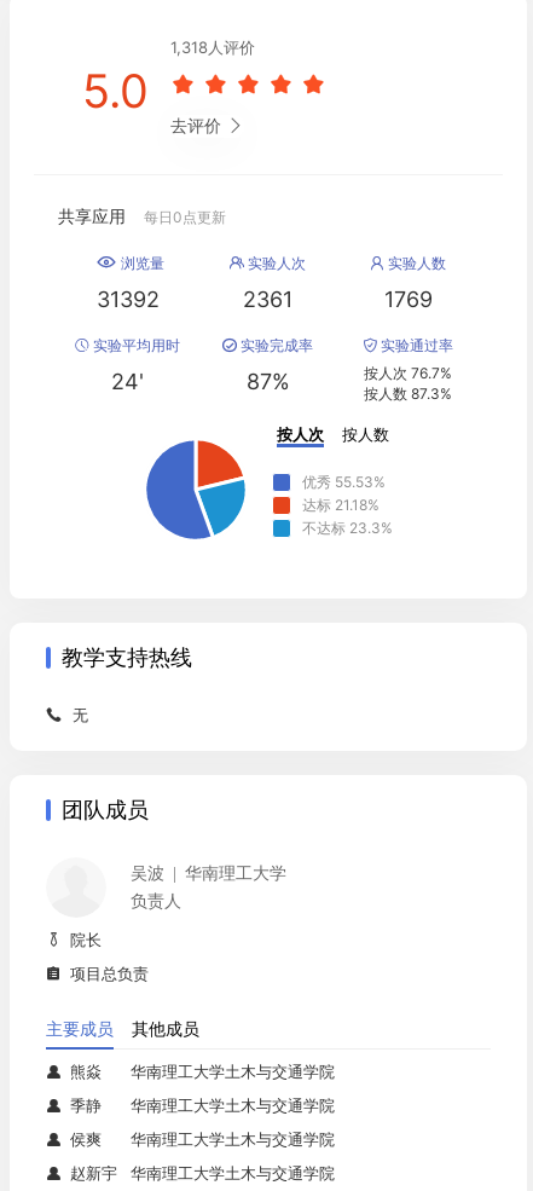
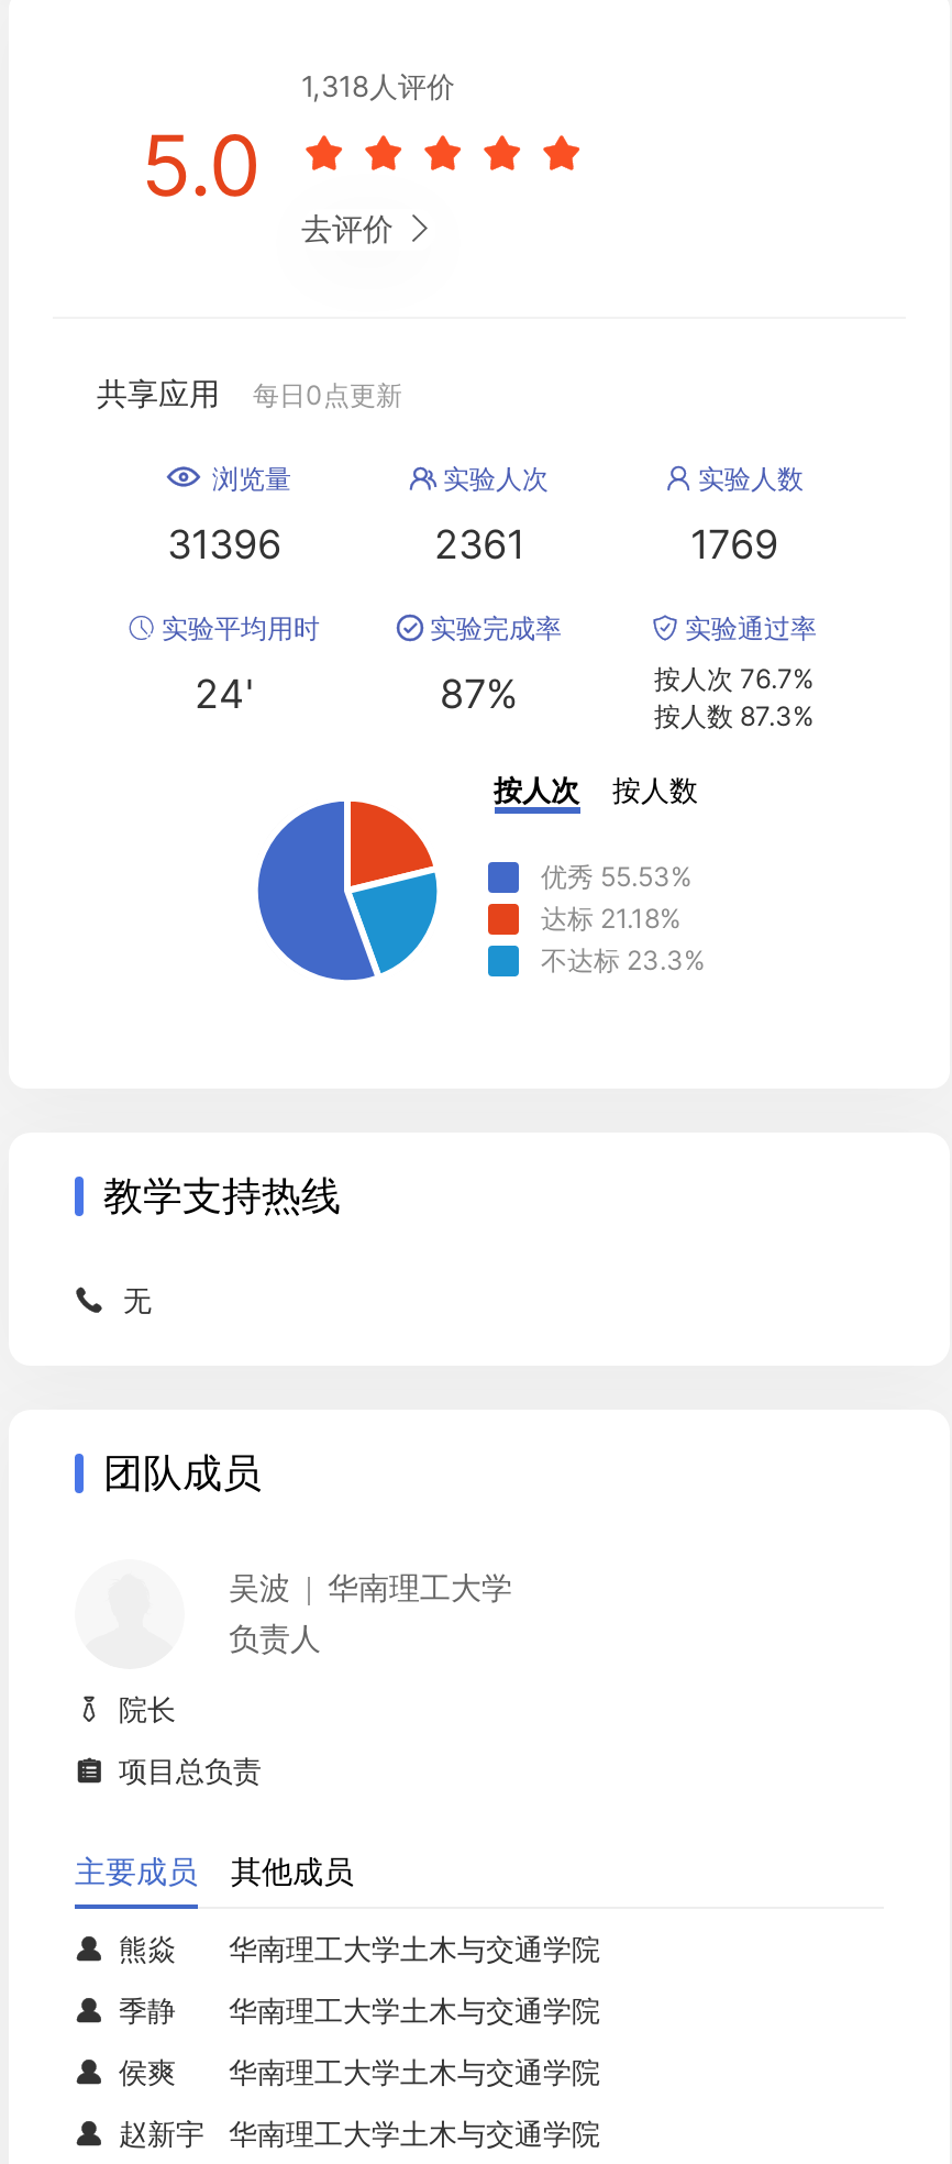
[97,287,160,312] 31392 -> [167,521,281,567] 31396

